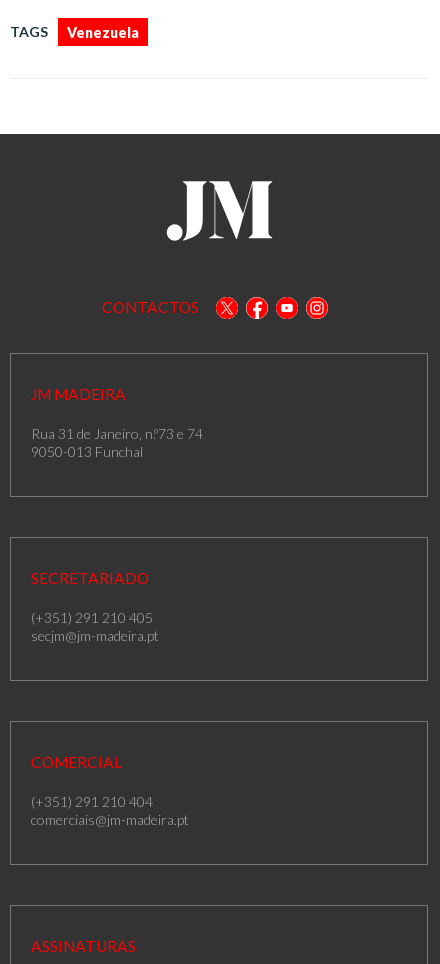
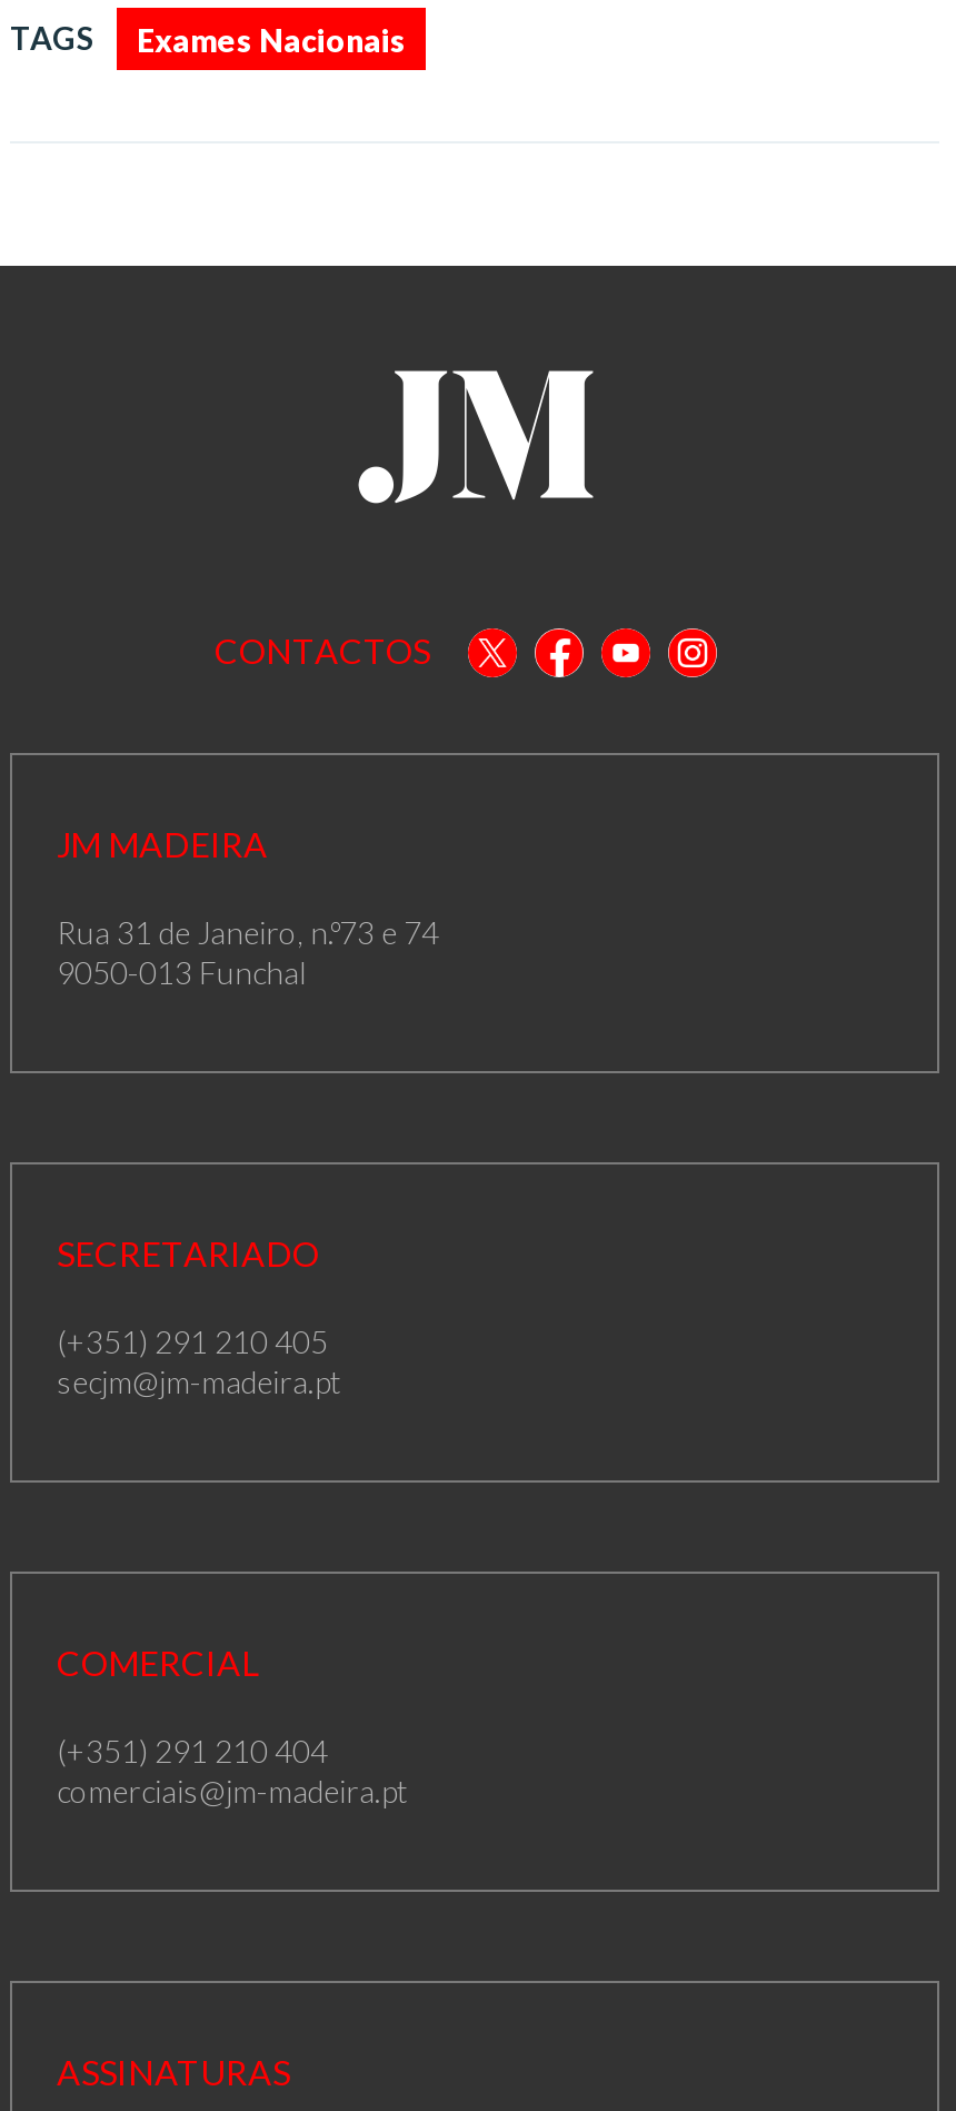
[67,24,139,41] Venezuela -> [137,22,406,59] Exames Nacionais

